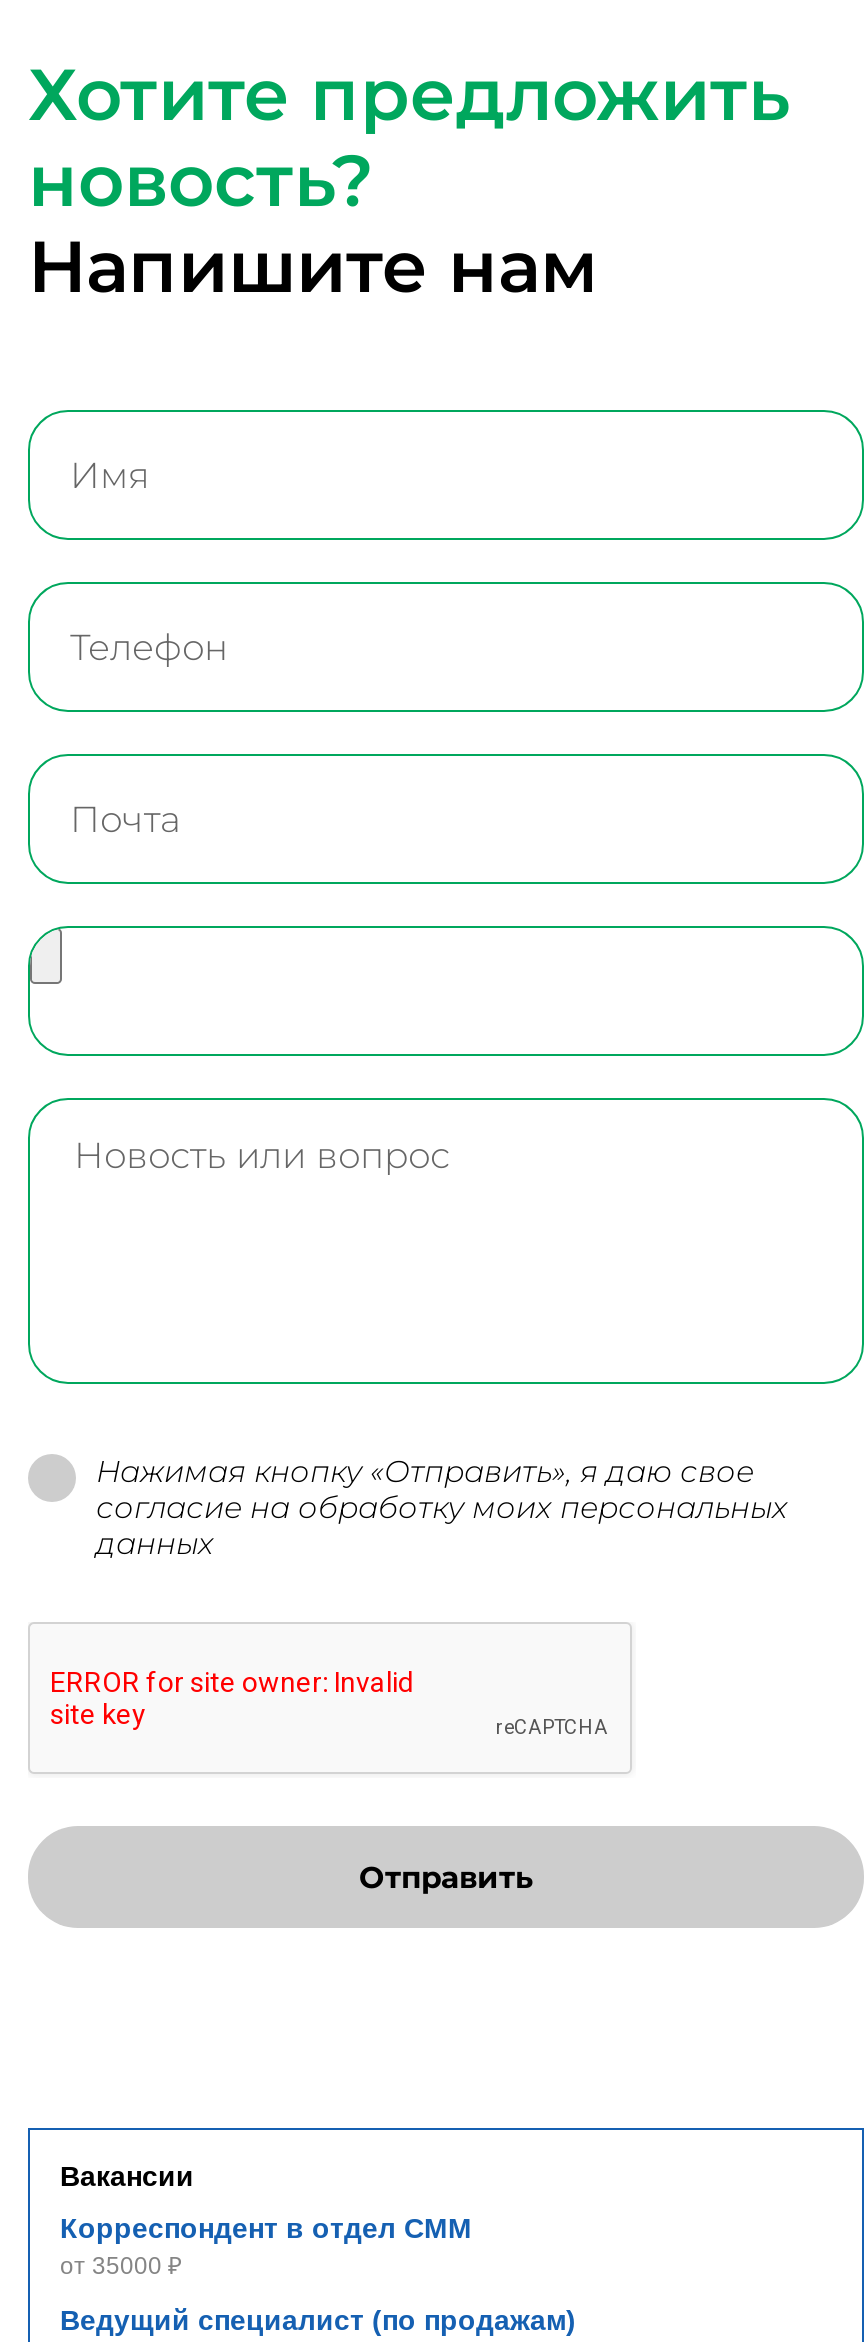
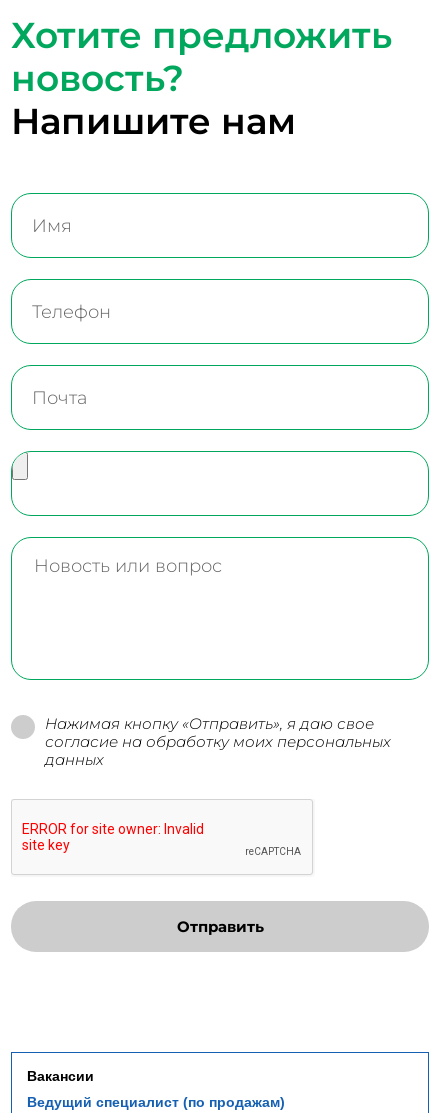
[60,2212,472,2280] Корреспондент в отдел СММ | от 35000 ₽ -> none

